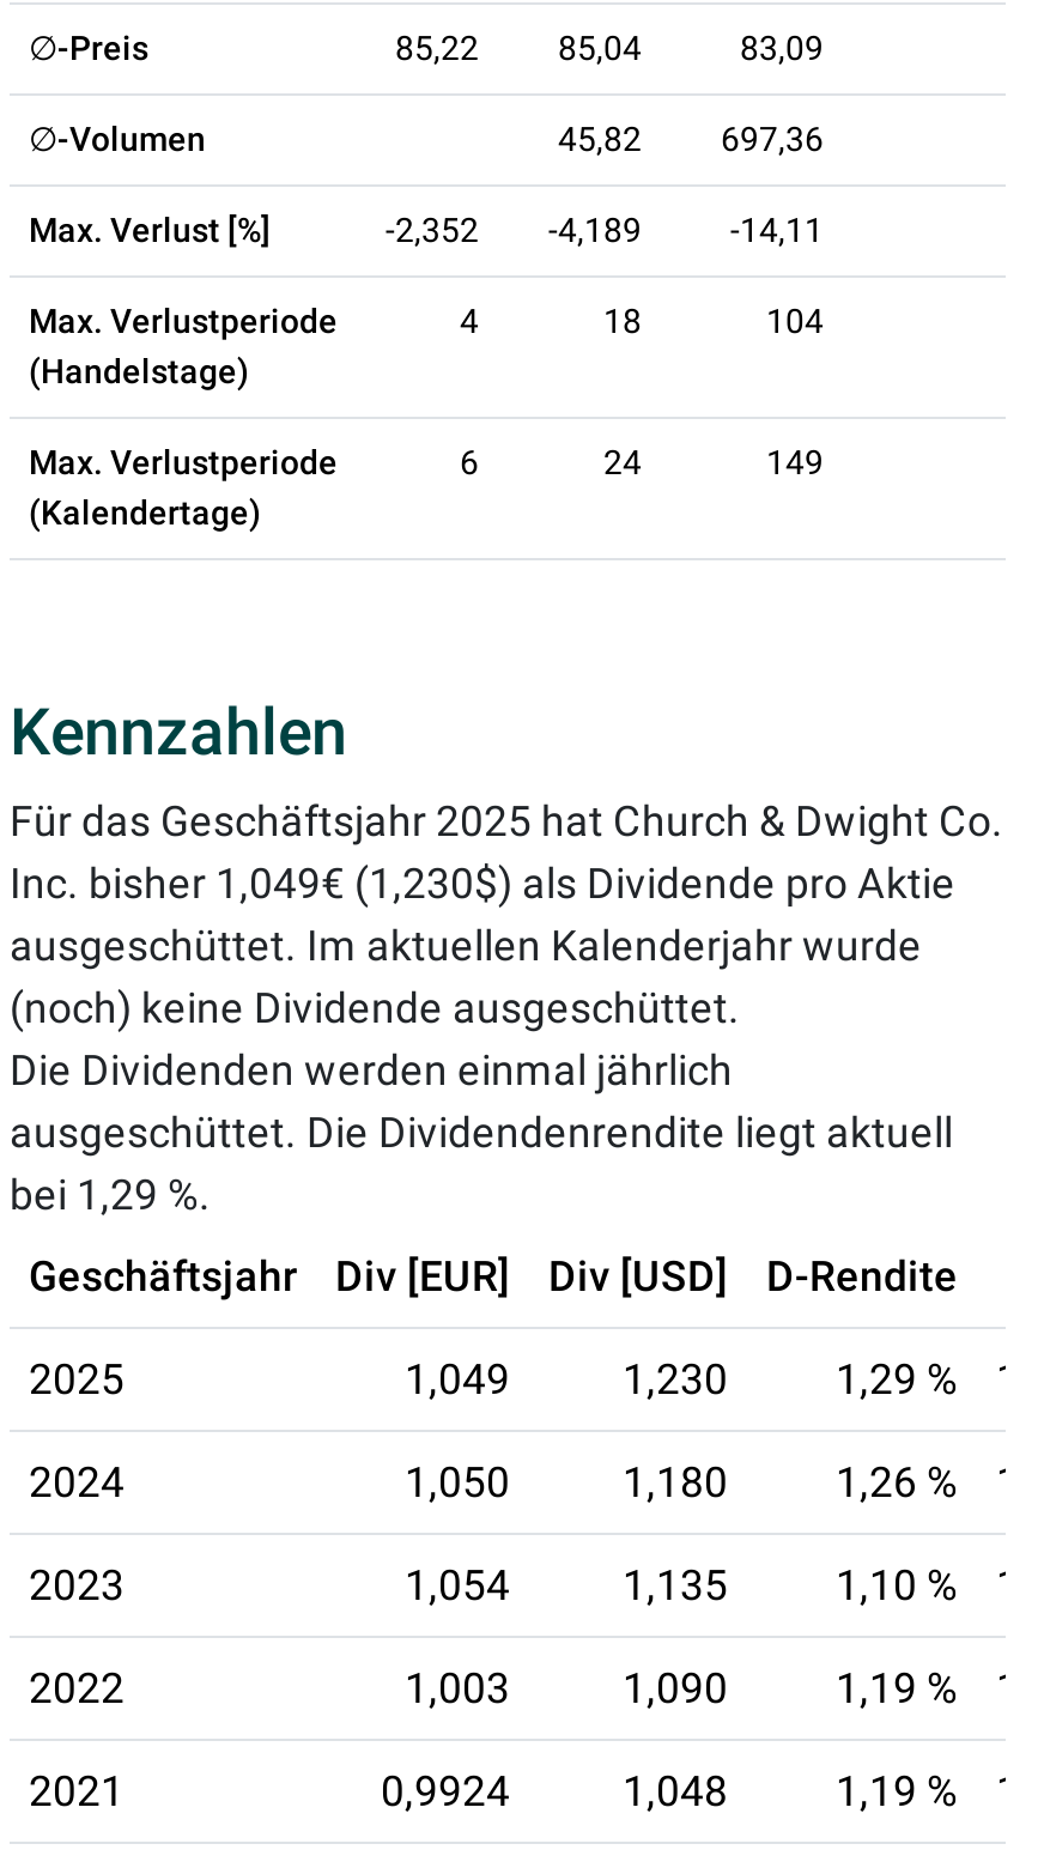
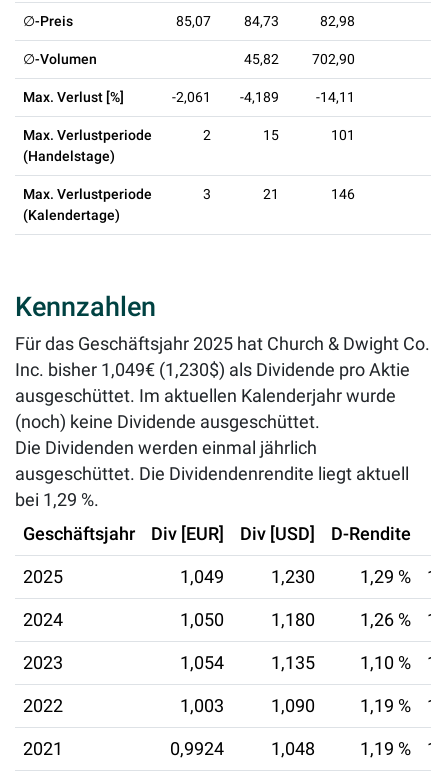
[395,29,479,68] 85,22 -> [176,13,211,29] 85,07
[558,29,642,68] 85,04 -> [244,13,279,29] 84,73
[740,29,824,68] 83,09 -> [320,13,355,29] 82,98
[721,120,824,159] 697,36 -> [312,51,355,67] 702,90
[386,211,642,250] -2,352 -4,189 -> [172,89,279,105] -2,061 -4,189
[460,302,479,341] 4 -> [203,127,211,143] 2
[603,302,642,341] 18 -> [263,127,279,143] 15
[766,302,824,341] 104 -> [331,127,355,143] 101
[460,444,479,482] 6 -> [203,186,211,202] 3
[603,444,642,482] 24 -> [263,186,279,202] 21
[766,444,824,482] 149 -> [331,186,355,202] 146

